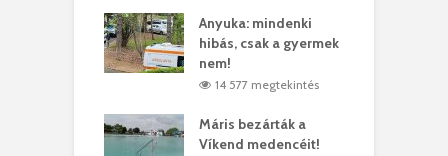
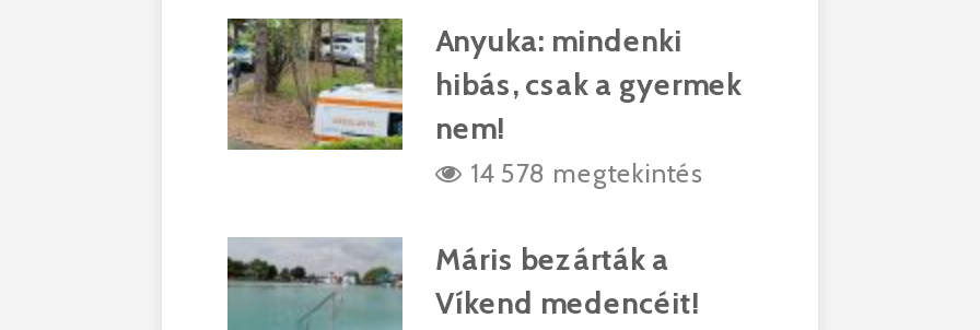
[215,77,319,92] 14 577 megtekintés -> [470,157,702,190] 14 578 megtekintés

